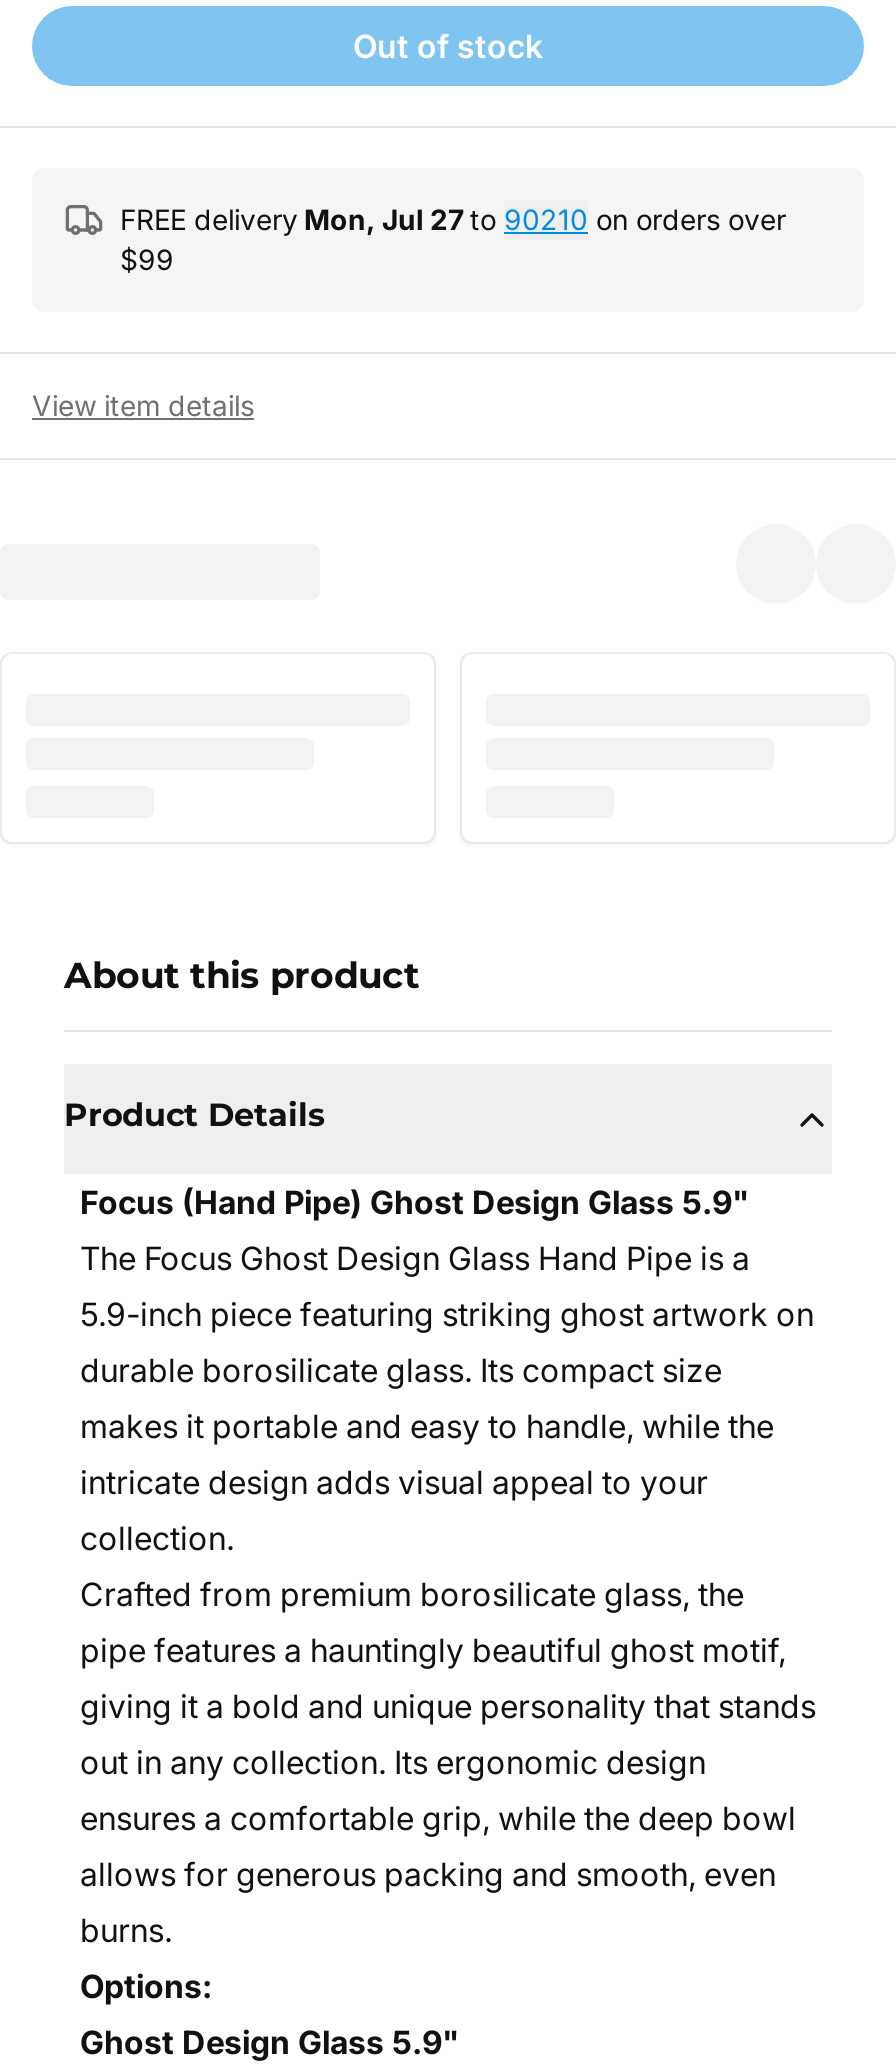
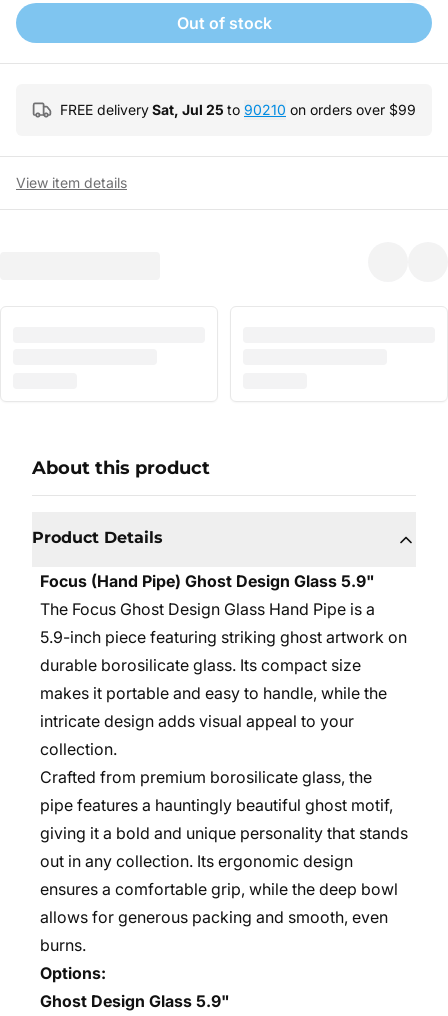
[120,202,786,276] FREE delivery Mon, Jul 27 to 90210 on orders over | $99 -> [60,101,416,118] FREE delivery Sat, Jul 25 to 90210 on orders over $99

